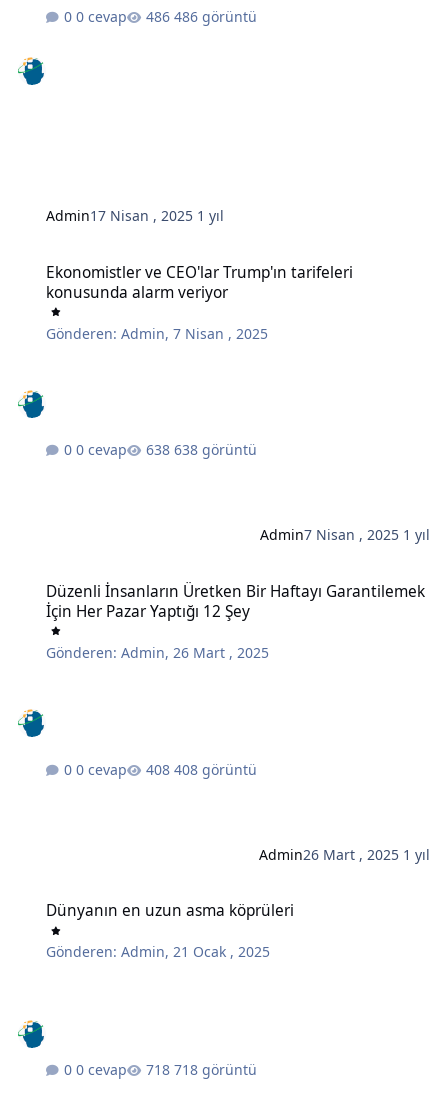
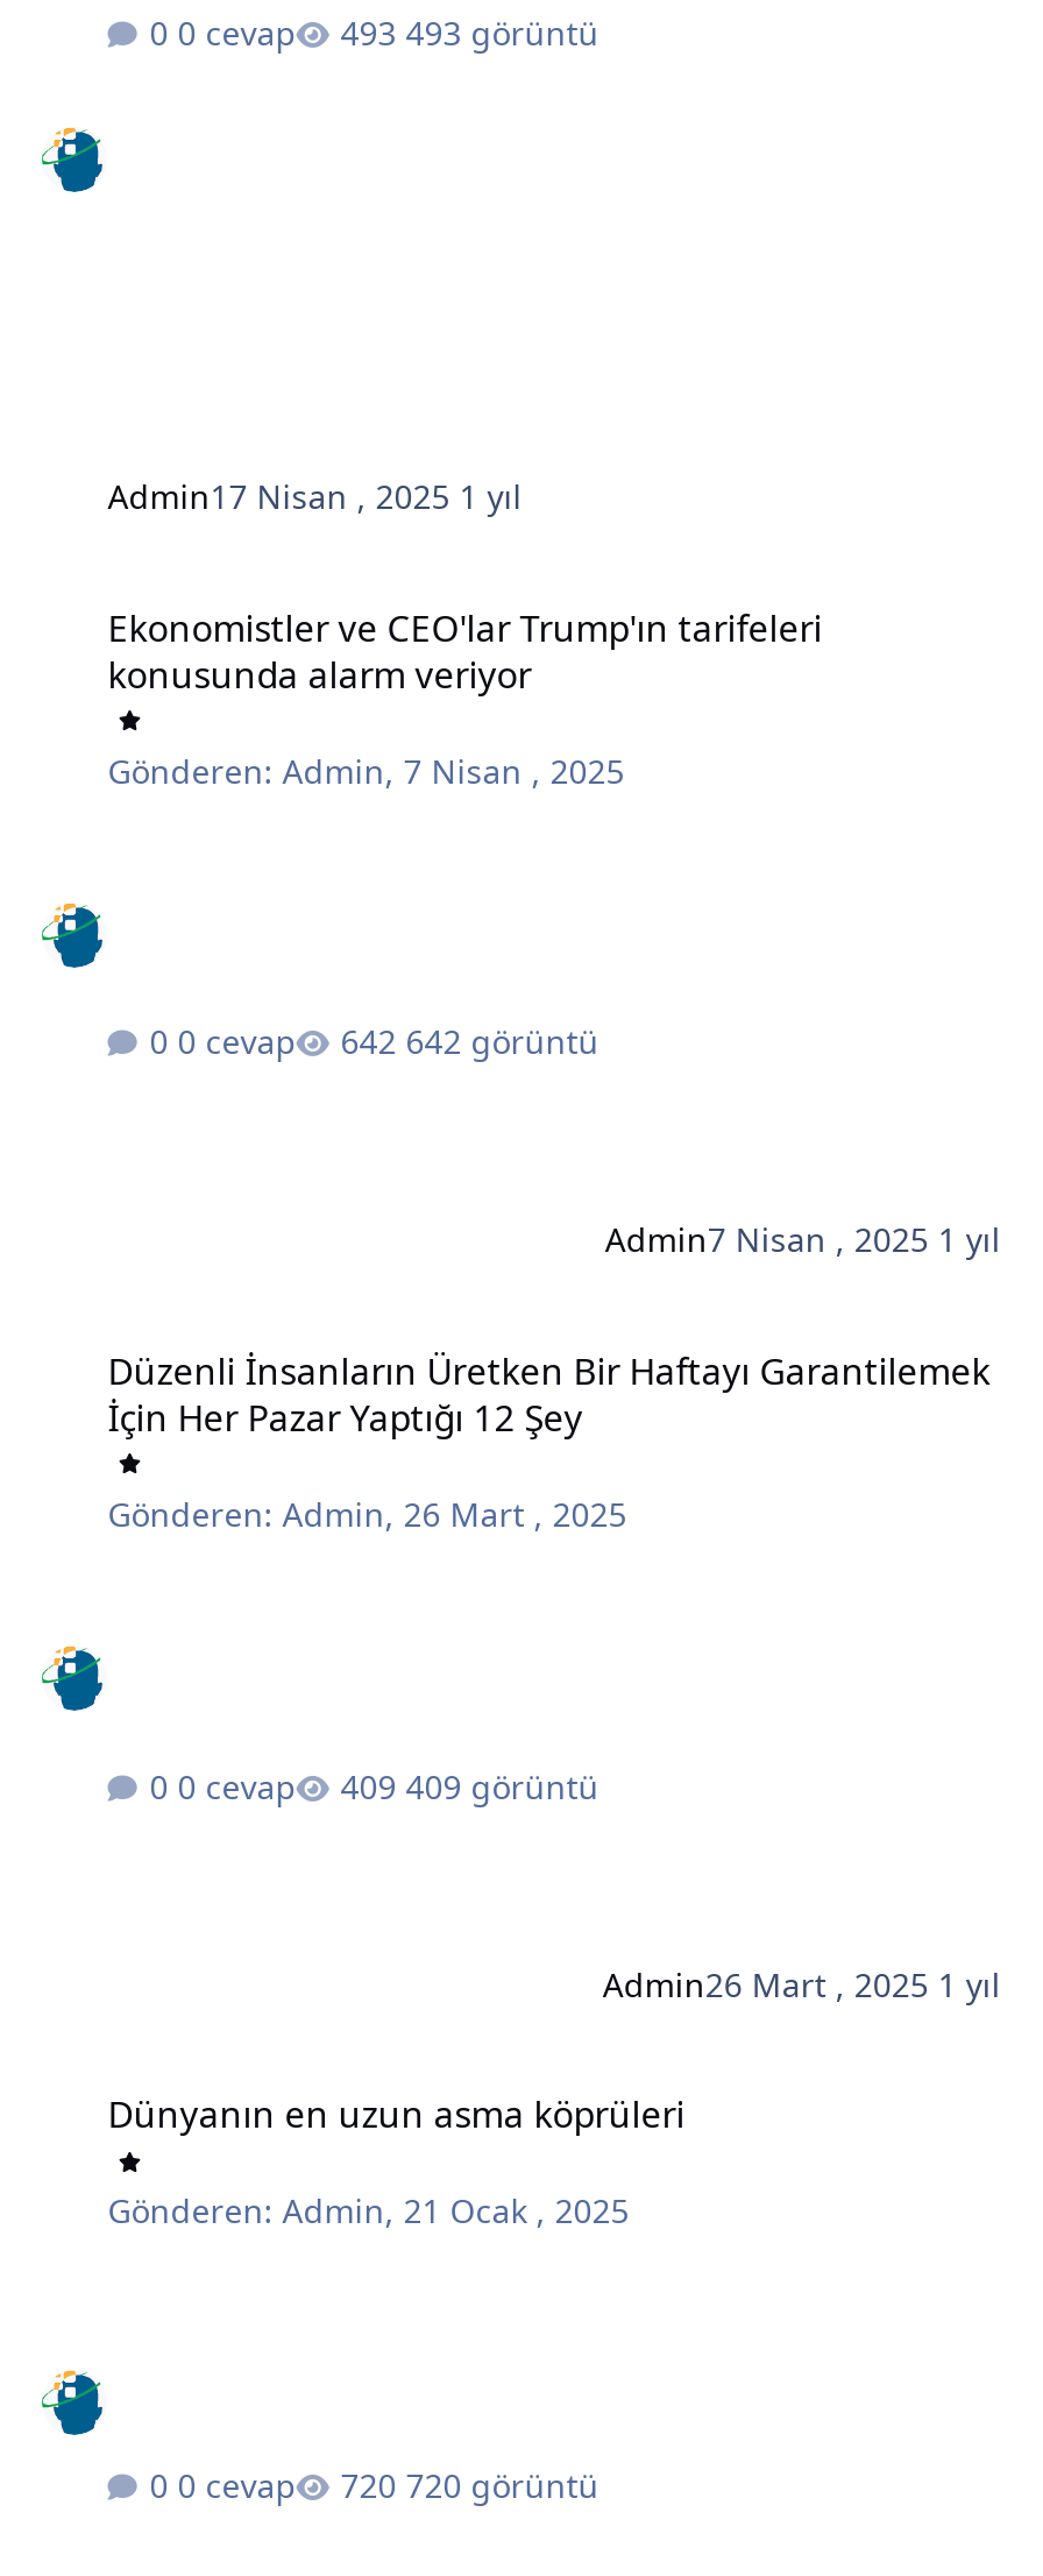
[174,7,257,26] 486 görüntü -> [406,11,599,56] 493 görüntü
[174,440,257,459] 638 görüntü -> [406,1019,599,1064] 642 görüntü
[174,760,257,779] 408 görüntü -> [406,1763,599,1808] 409 görüntü
[174,1060,257,1079] 718 görüntü -> [406,2463,599,2507] 720 görüntü

